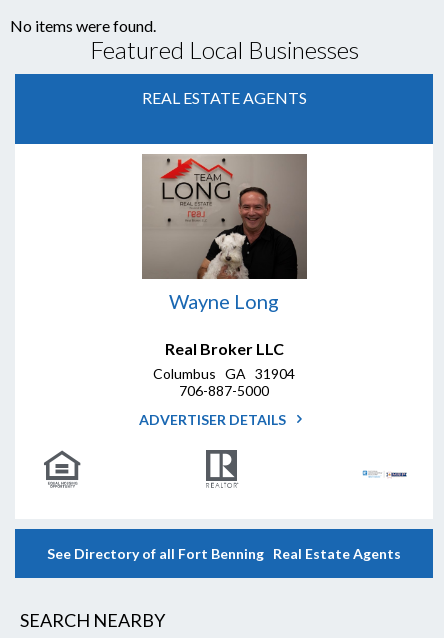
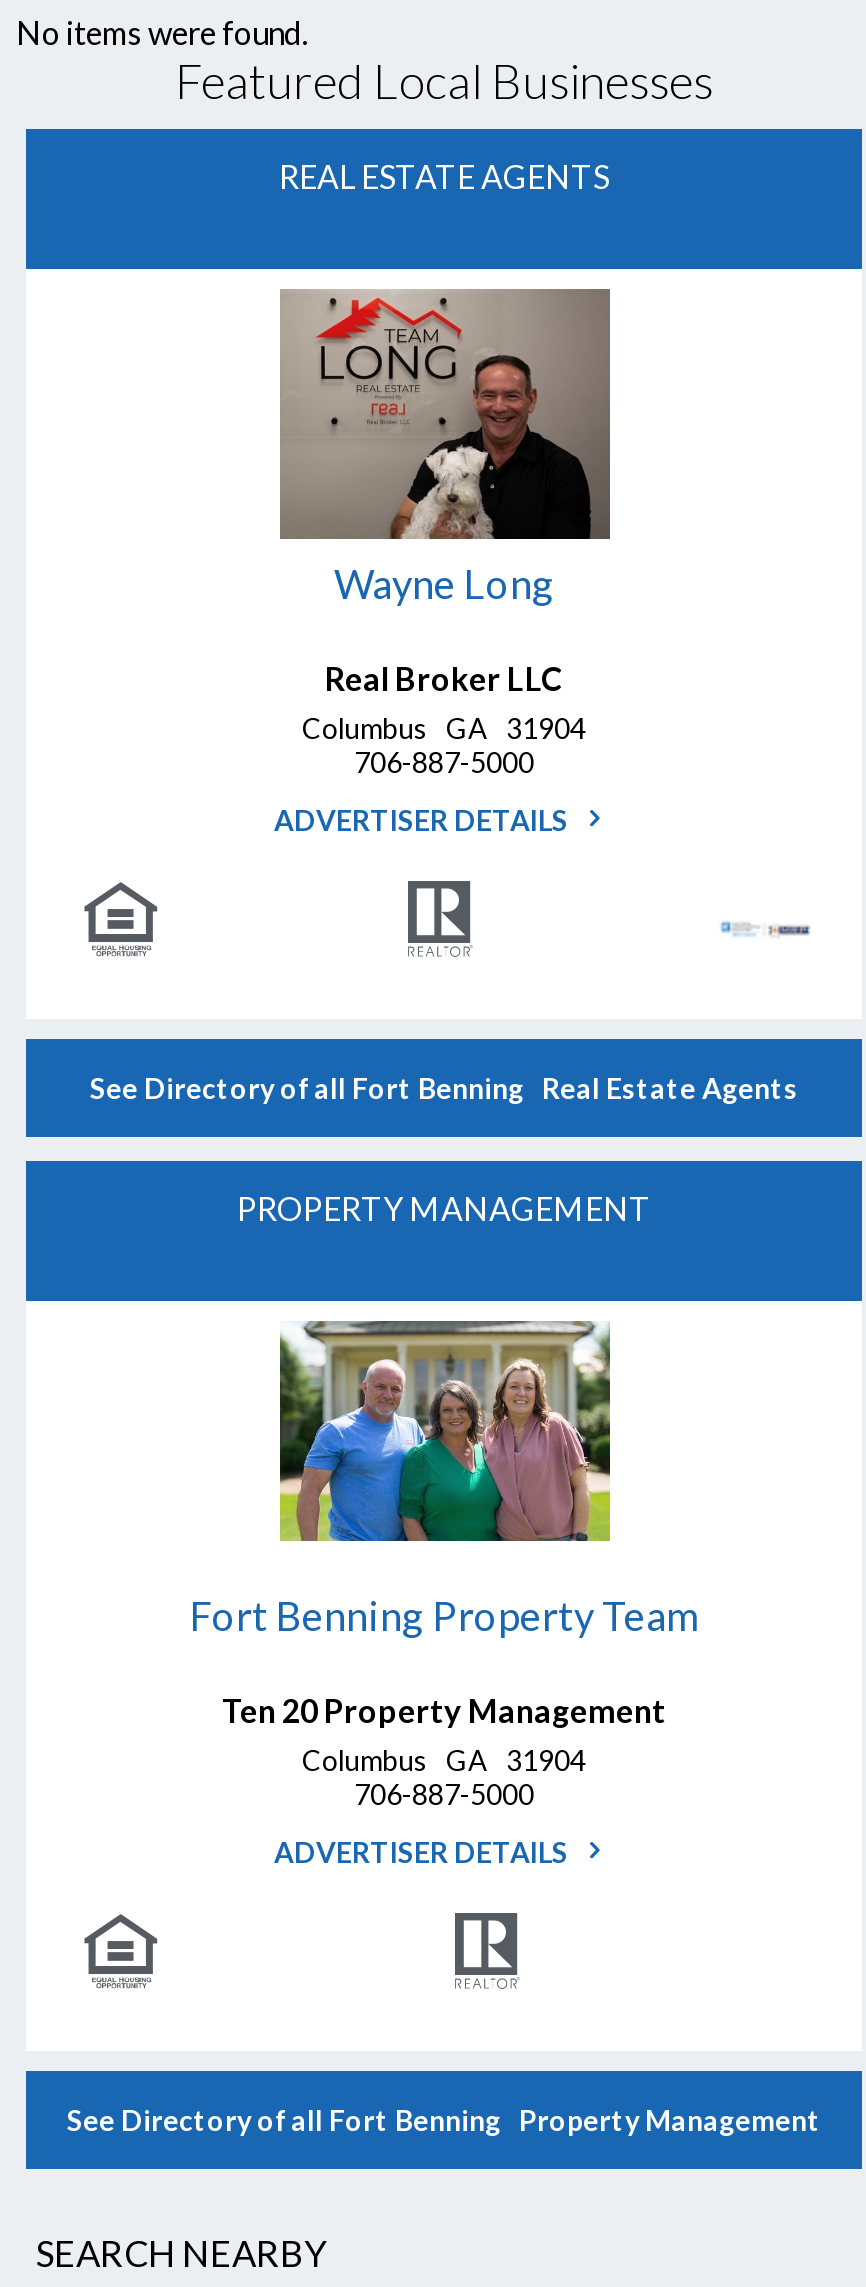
none -> [67,2104,821,2138] See Directory of all Fort Benning Property Management
none -> [190,1321,698,1870] [image] | Fort Benning Property Team | Ten 20 Property Management | Columbus GA 31904 | 706-887-5000 | ADVERTISER DETAILS
none -> [237,1190,651,1228] PROPERTY MANAGEMENT
none -> [454,1911,518,1985] [image]

